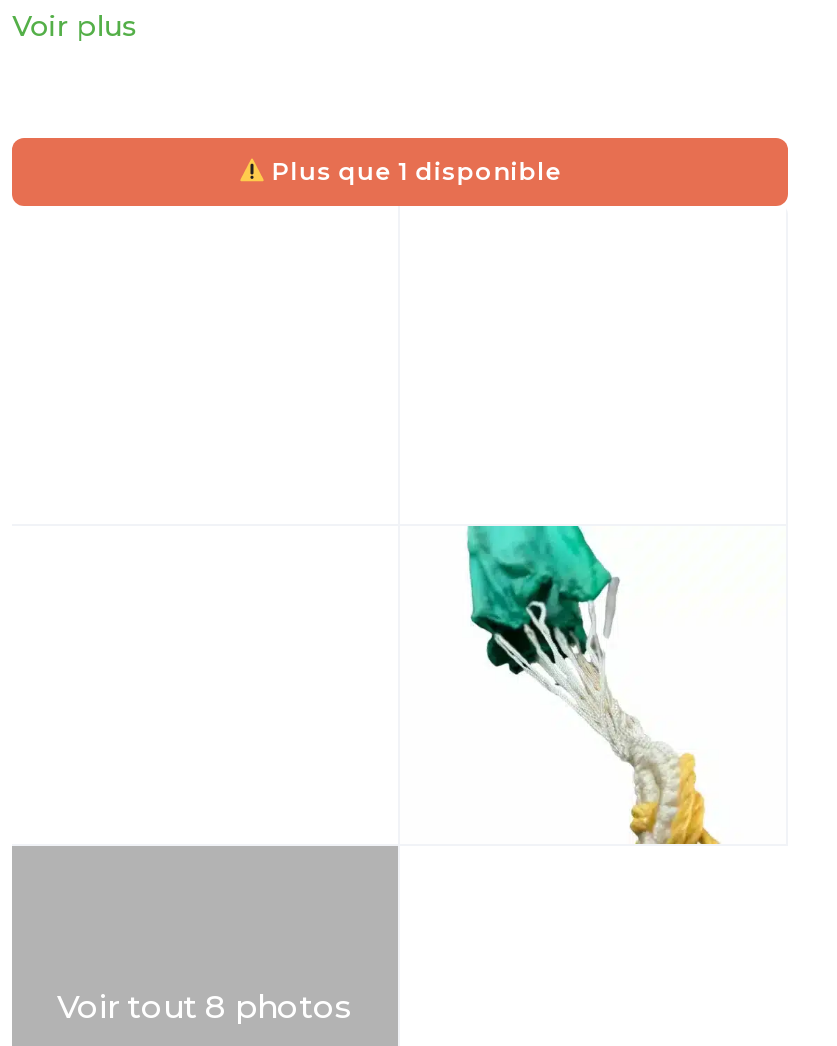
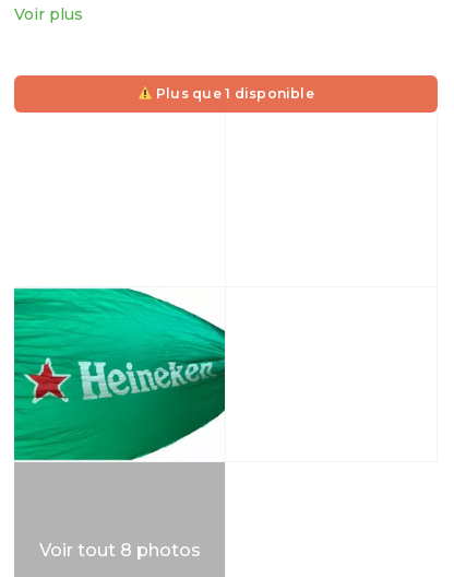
none -> [13,287,226,461] [image]
[466,524,720,846] [image] -> none

